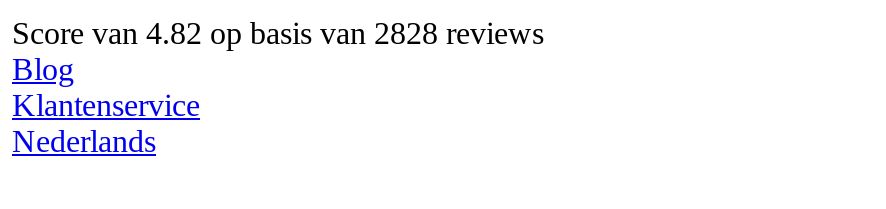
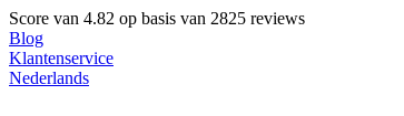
[12,16,544,50] Score van 4.82 op basis van 2828 reviews -> [9,9,305,28] Score van 4.82 op basis van 2825 reviews

